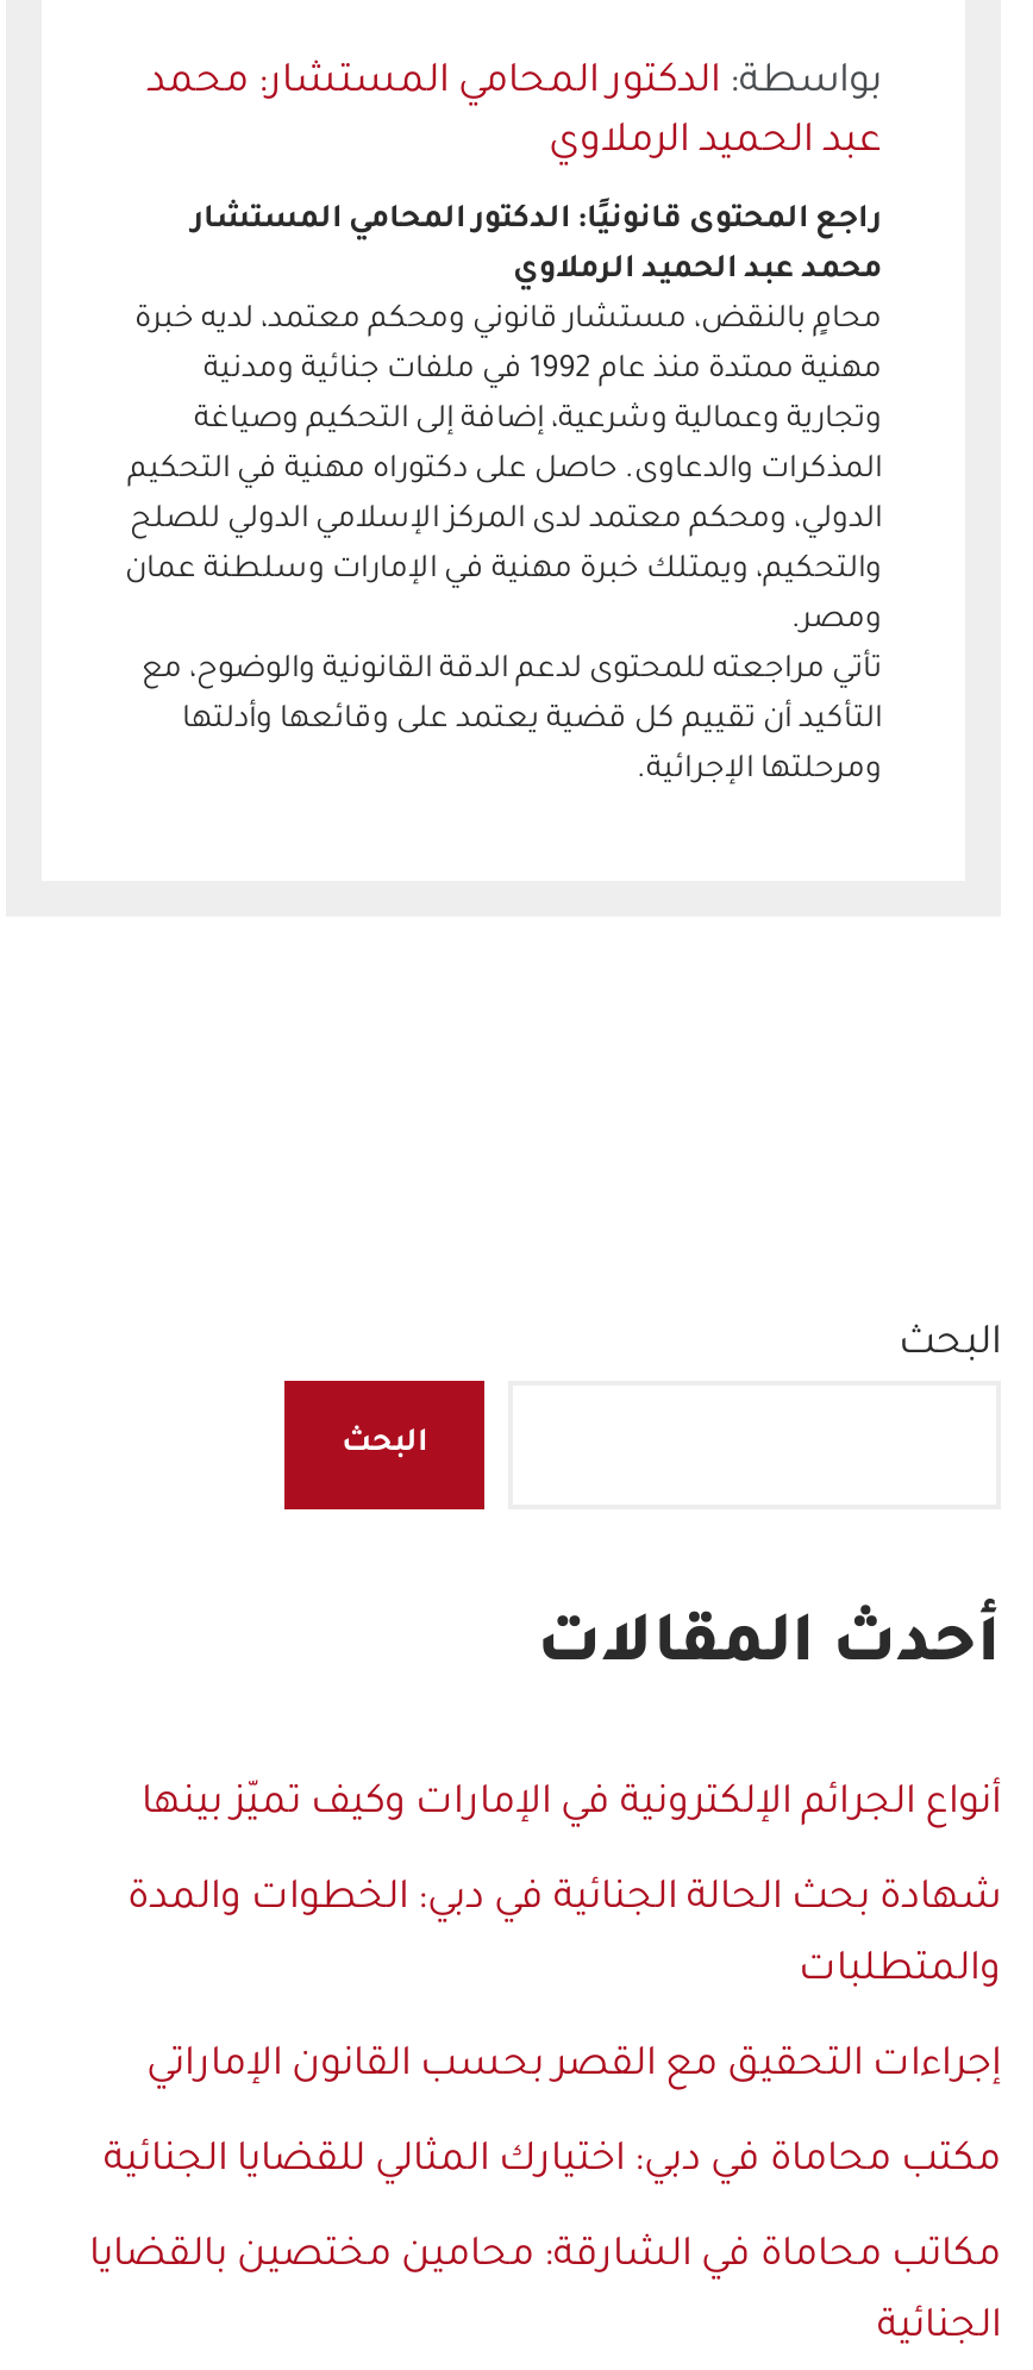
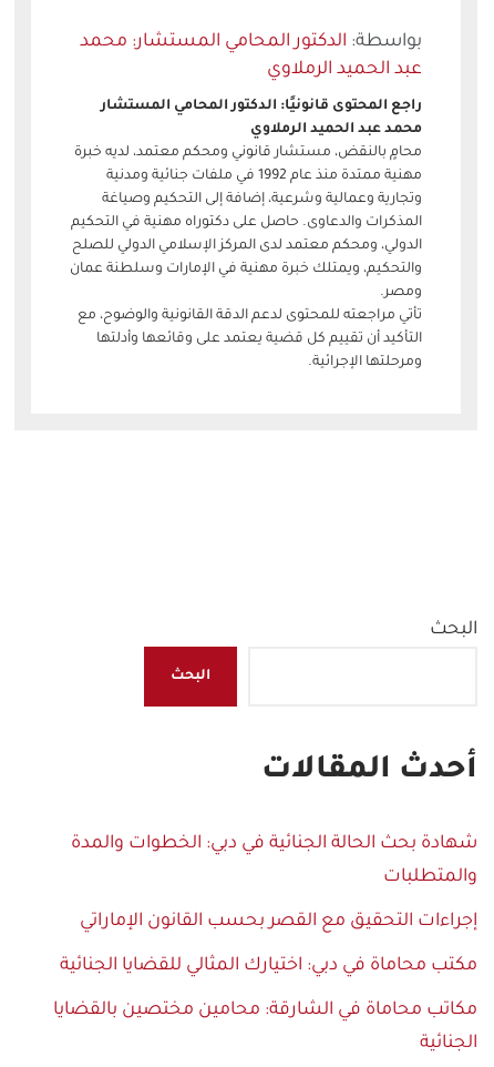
[142,1784,1001,1827] أنواع الجرائم الإلكترونية في الإمارات وكيف تميّز بينها -> none

